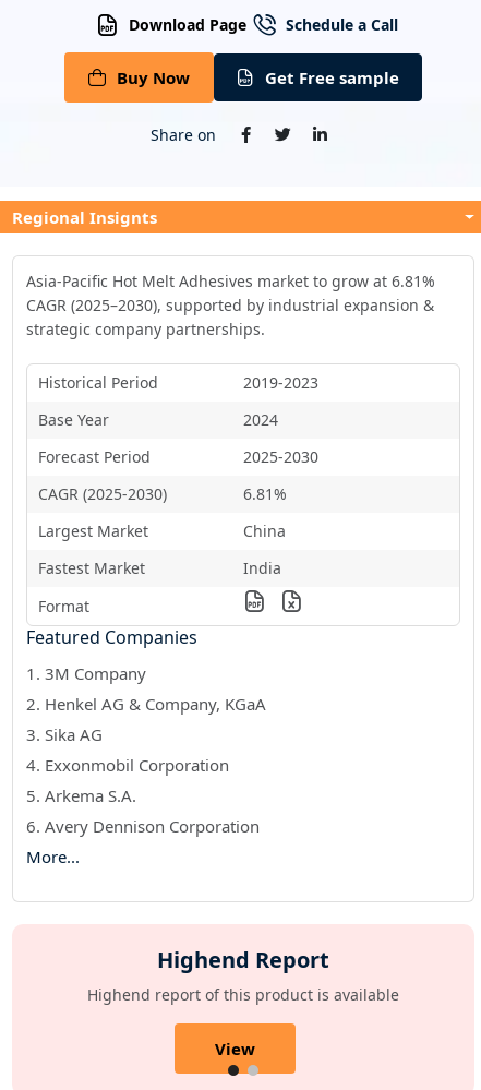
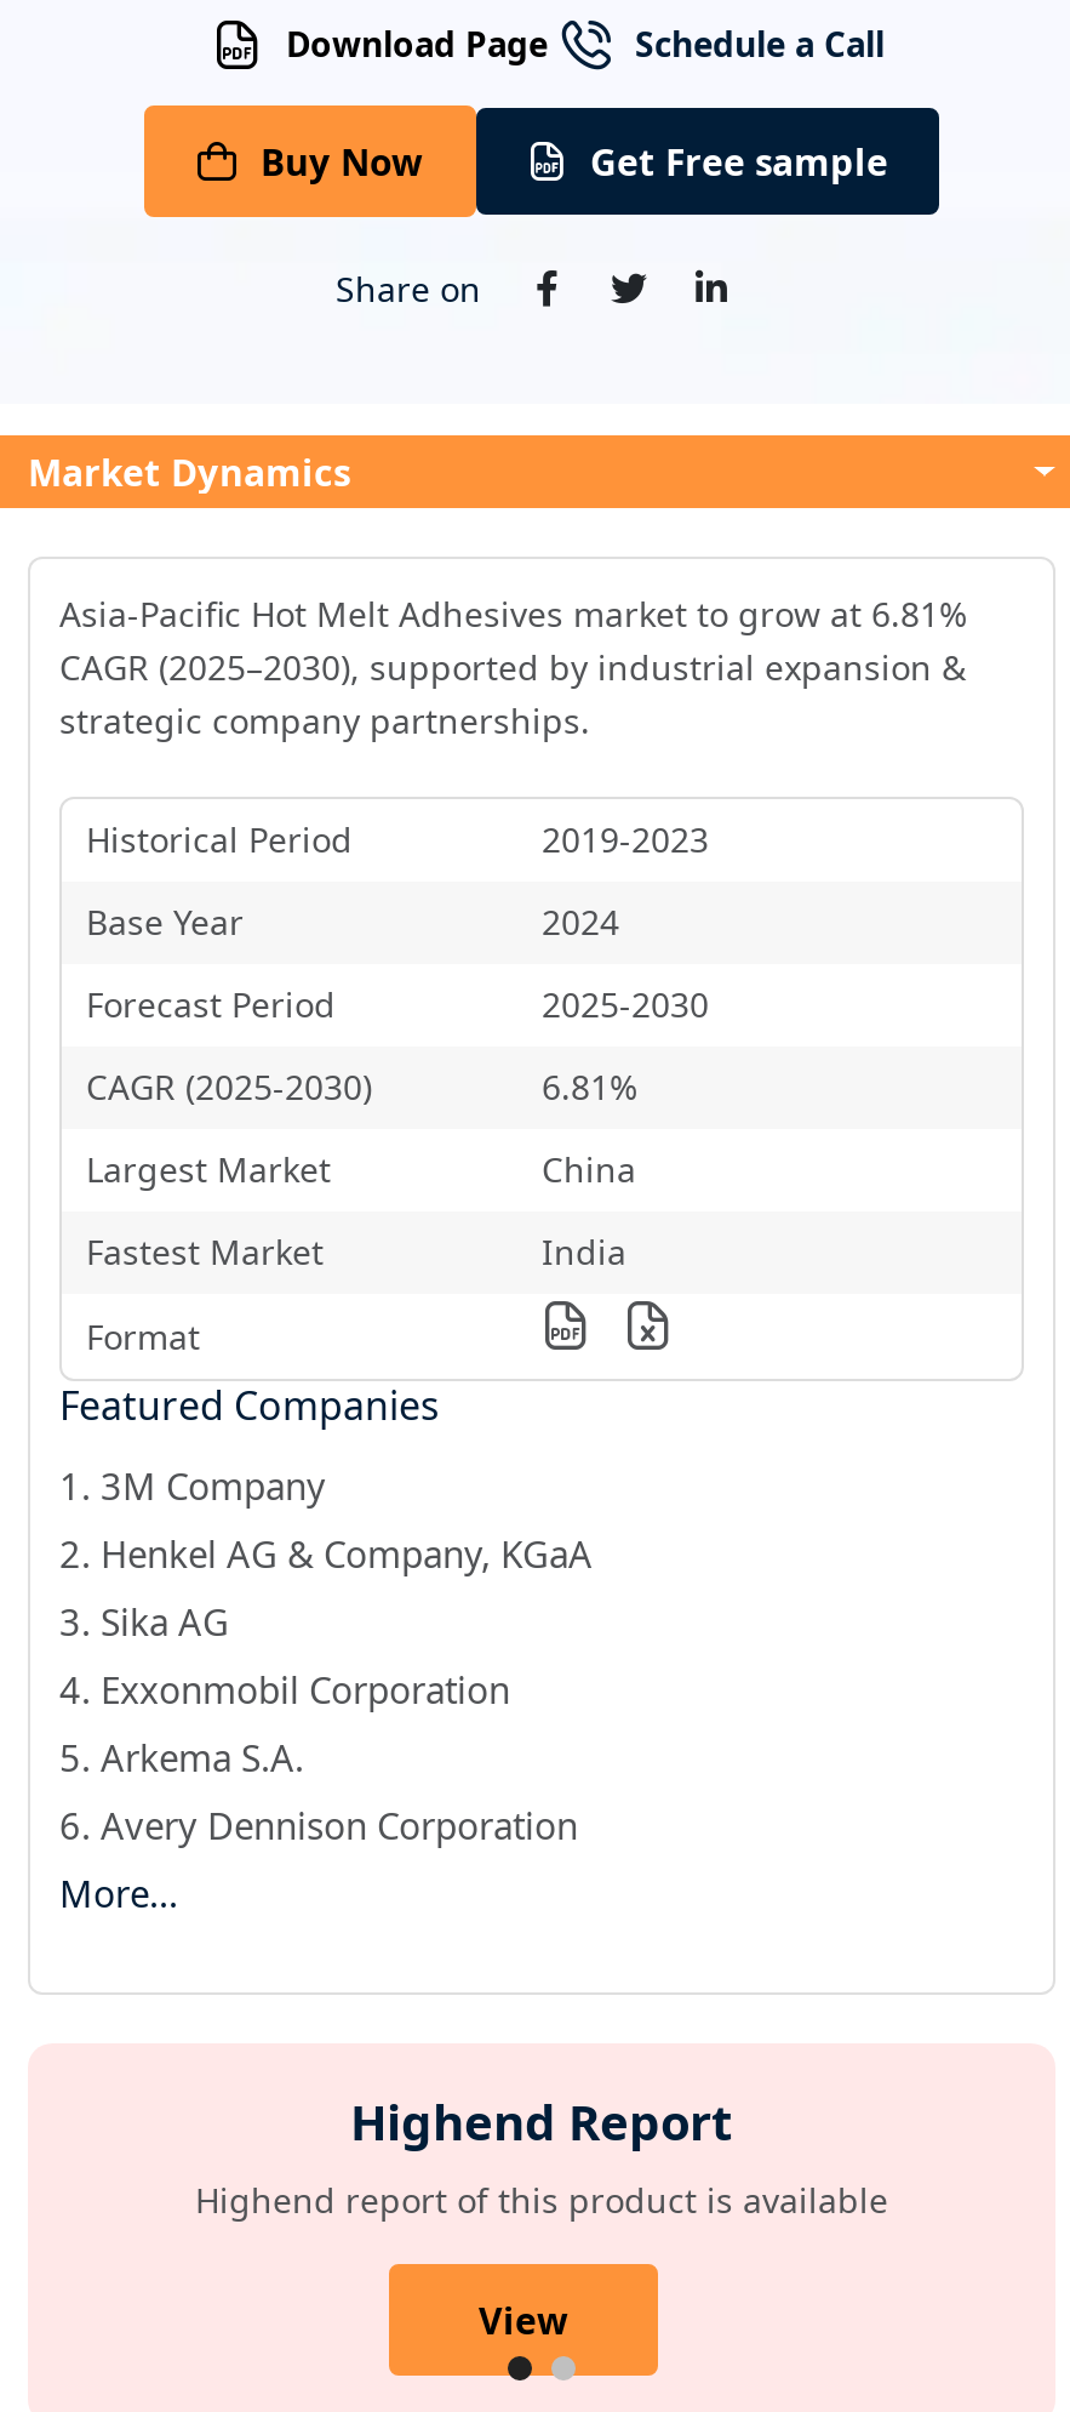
[12,207,157,228] Regional Insignts -> [28,448,350,497] Market Dynamics

